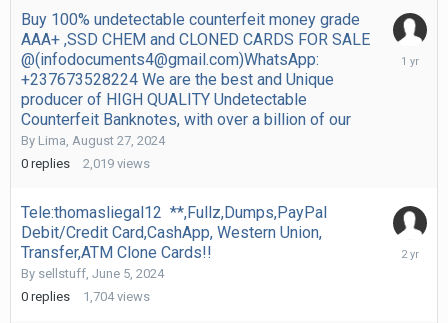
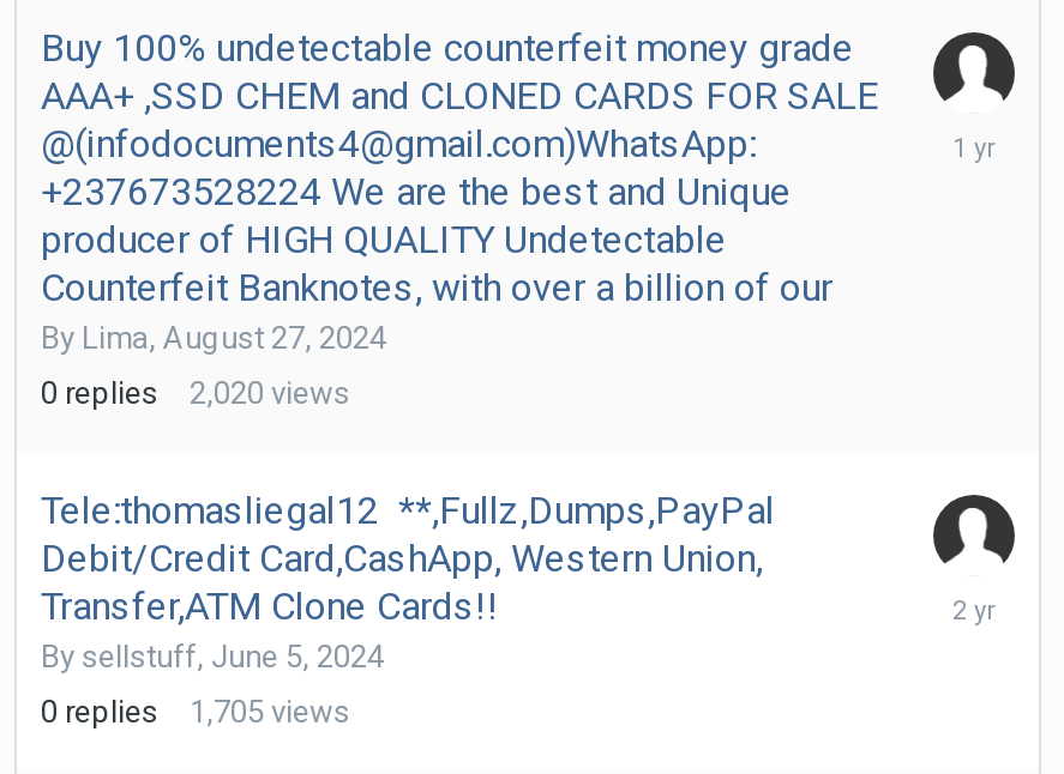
[21,156,150,171] 0 replies 2,019 views -> [41,375,350,411] 0 replies 2,020 views
[21,289,150,304] 0 replies 1,704 views -> [41,694,350,730] 0 replies 1,705 views

